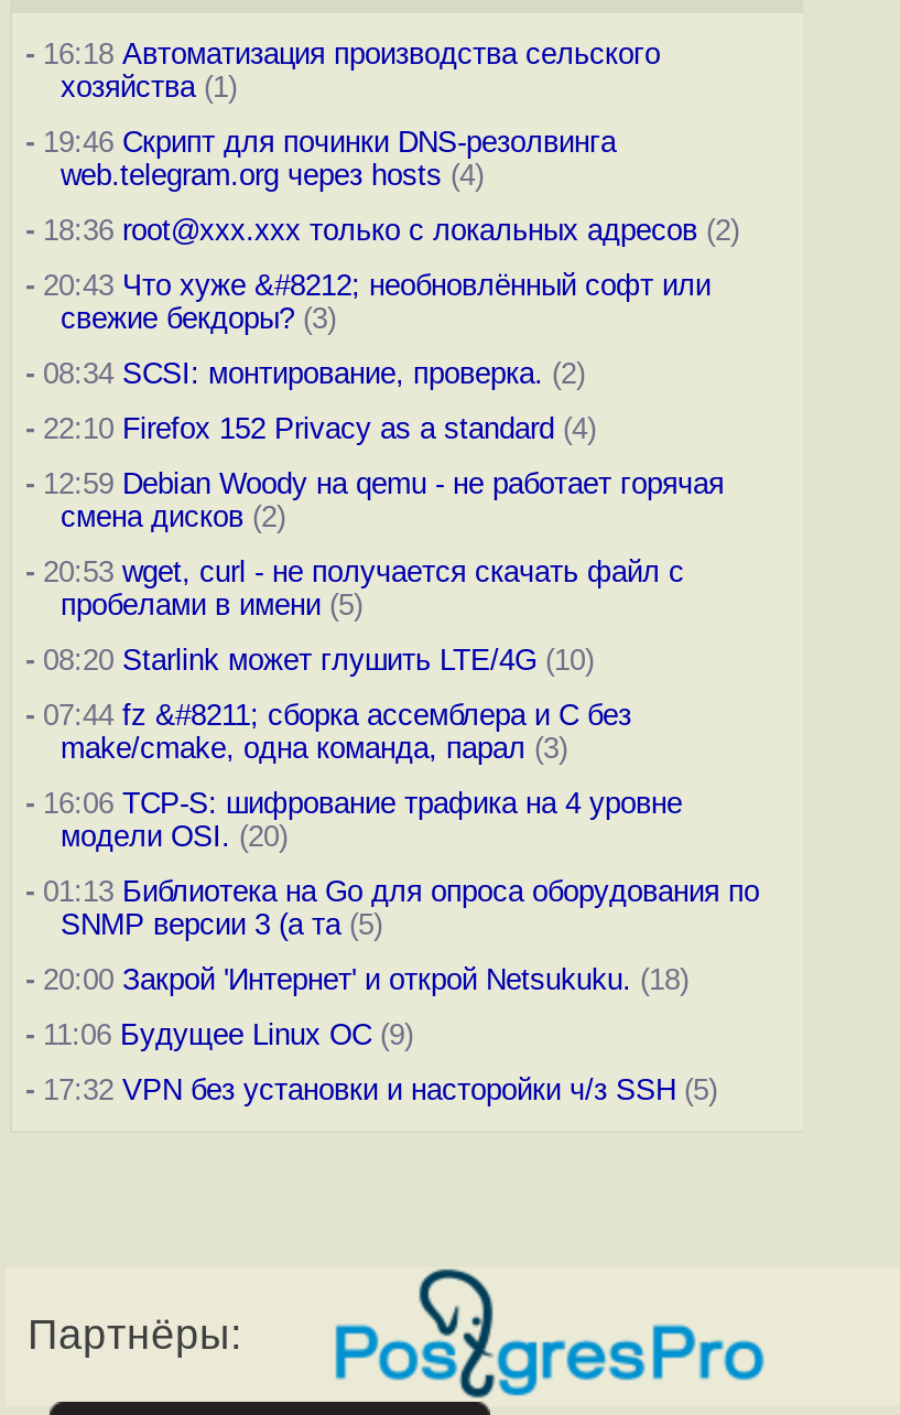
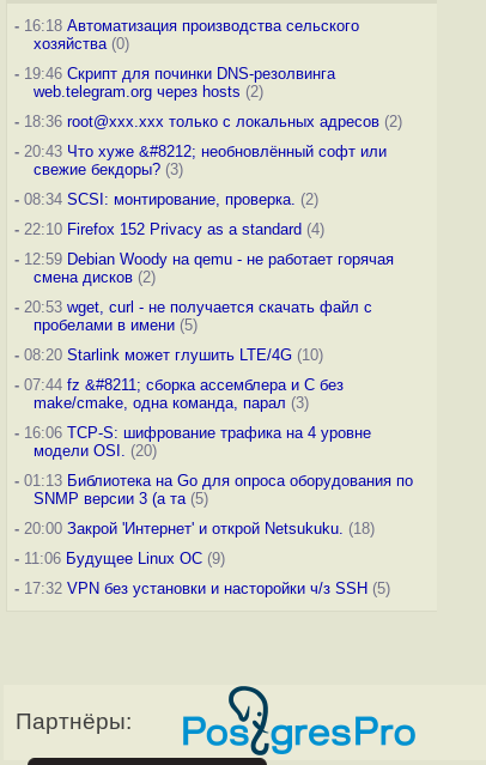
[61,71,237,104] хозяйства (1) -> [34,35,129,53] хозяйства (0)
[61,159,484,192] web.telegram.org через hosts (4) -> [34,83,263,101] web.telegram.org через hosts (2)

